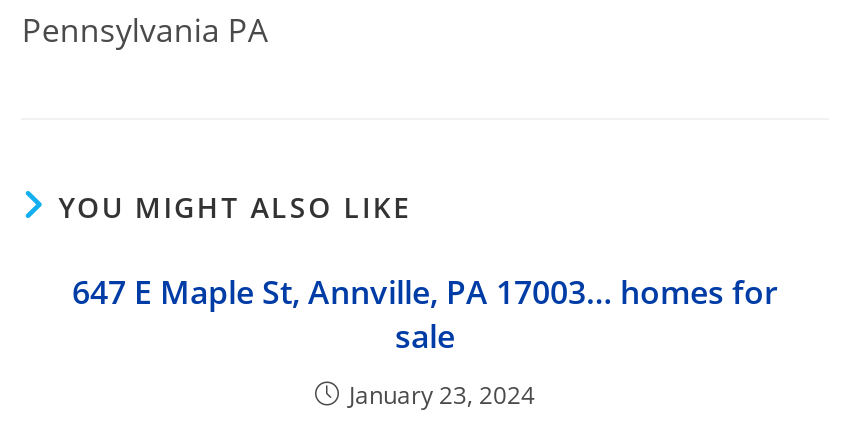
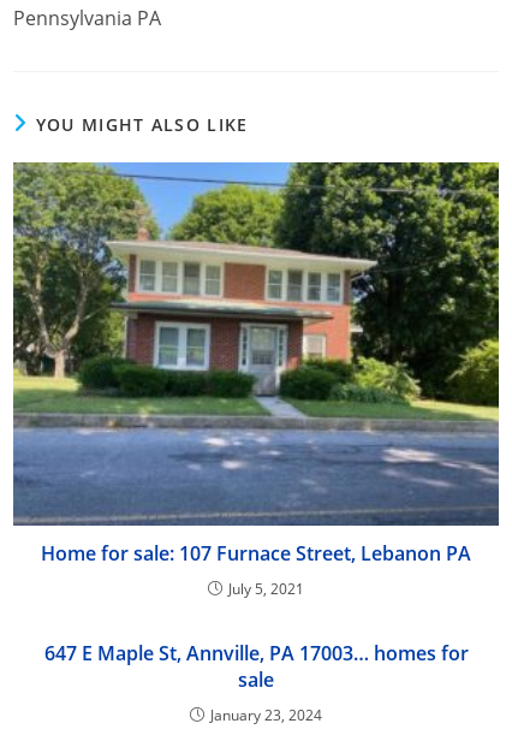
none -> [12,161,500,600] [image] | Home for sale: 107 Furnace Street, Lebanon PA | July 5, 2021

